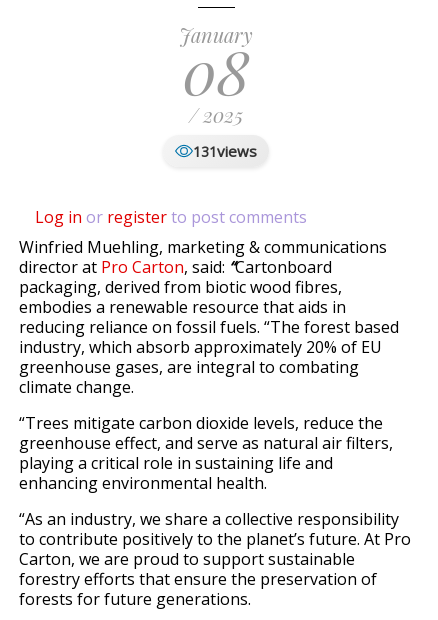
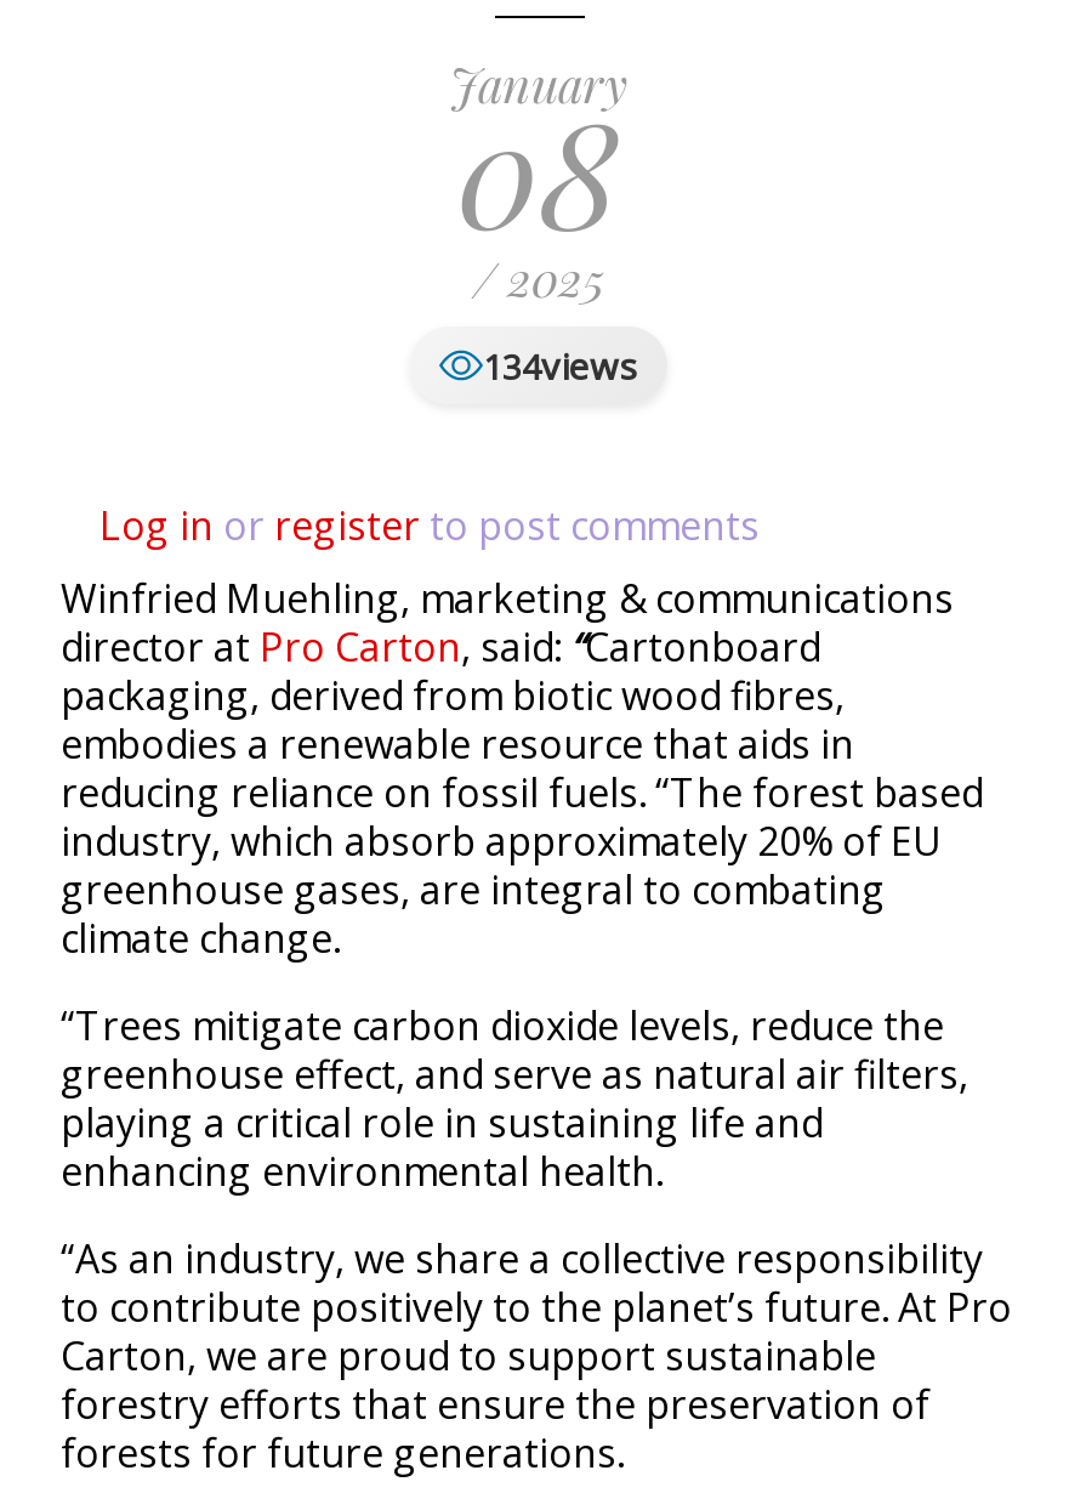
[193,141,257,161] 131views -> [483,342,638,391] 134views

